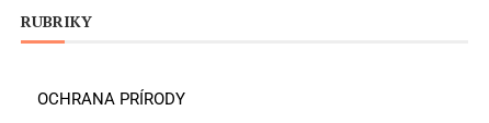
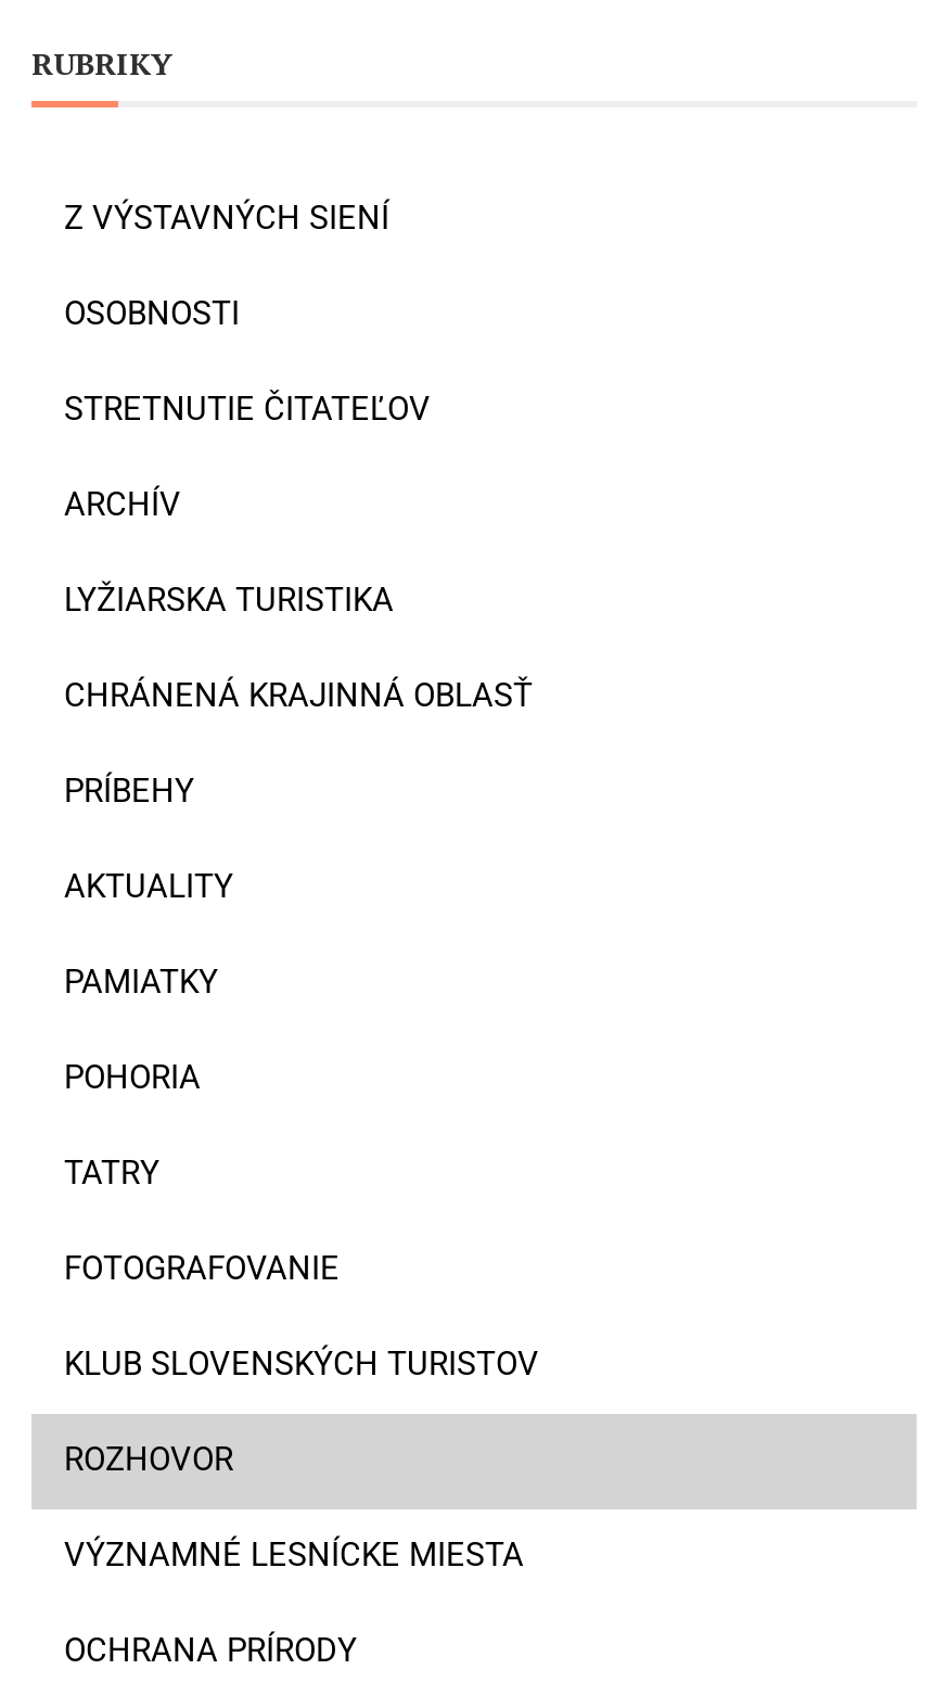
none -> [64,199,539,1575] Z VÝSTAVNÝCH SIENÍ | OSOBNOSTI | STRETNUTIE ČITATEĽOV | ARCHÍV | LYŽIARSKA TURISTIKA | CHRÁNENÁ KRAJINNÁ OBLASŤ | PRÍBEHY | AKTUALITY | PAMIATKY | POHORIA | TATRY | FOTOGRAFOVANIE | KLUB SLOVENSKÝCH TURISTOV | ROZHOVOR | VÝZNAMNÉ LESNÍCKE MIESTA

